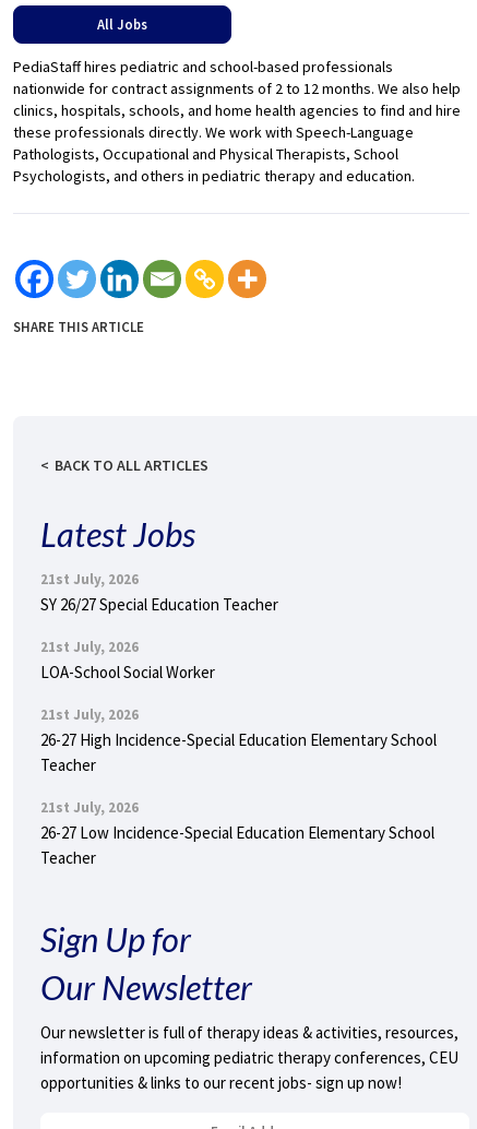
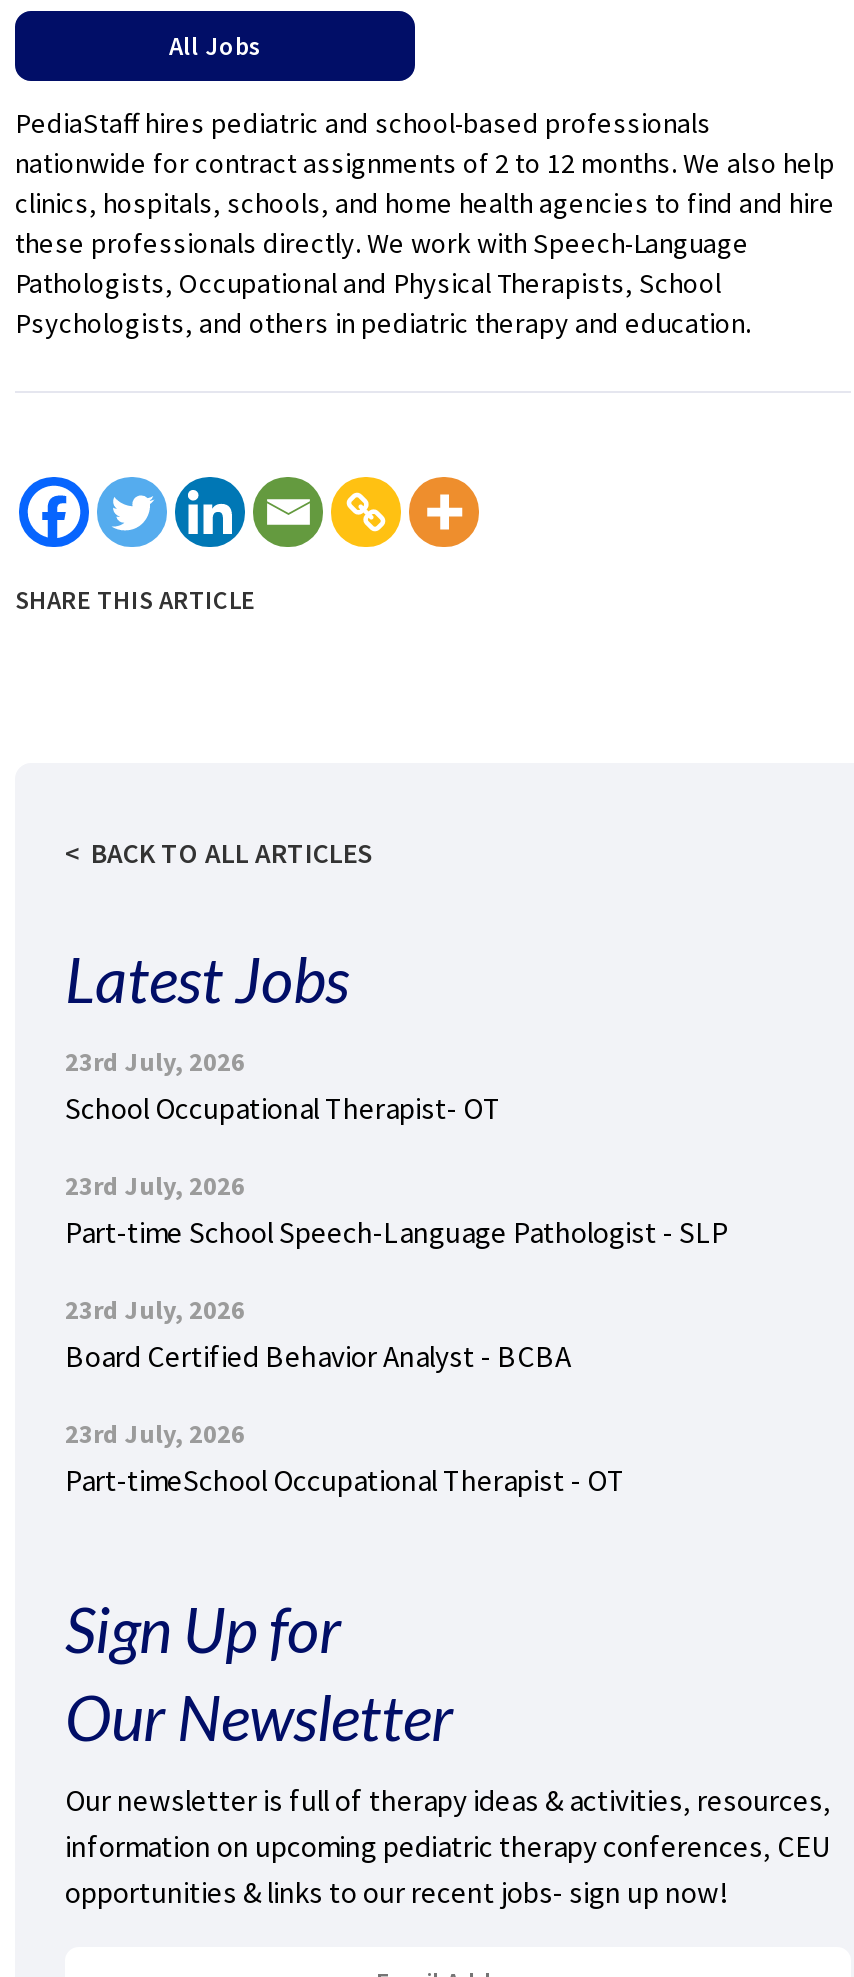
[40,570,278,615] 21st July, 2026 | SY 26/27 Special Education Teacher -> [65,1045,501,1127] 23rd July, 2026 | School Occupational Therapist- OT
[40,638,215,682] 21st July, 2026 | LOA-School Social Worker -> [65,1169,729,1251] 23rd July, 2026 | Part-time School Speech-Language Pathologist - SLP
[40,705,437,775] 21st July, 2026 | 26-27 High Incidence-Special Education Elementary School | Teacher -> [65,1293,571,1375] 23rd July, 2026 | Board Certified Behavior Analyst - BCBA
[40,798,434,868] 21st July, 2026 | 26-27 Low Incidence-Special Education Elementary School | Teacher -> [65,1417,625,1499] 23rd July, 2026 | Part-timeSchool Occupational Therapist - OT

